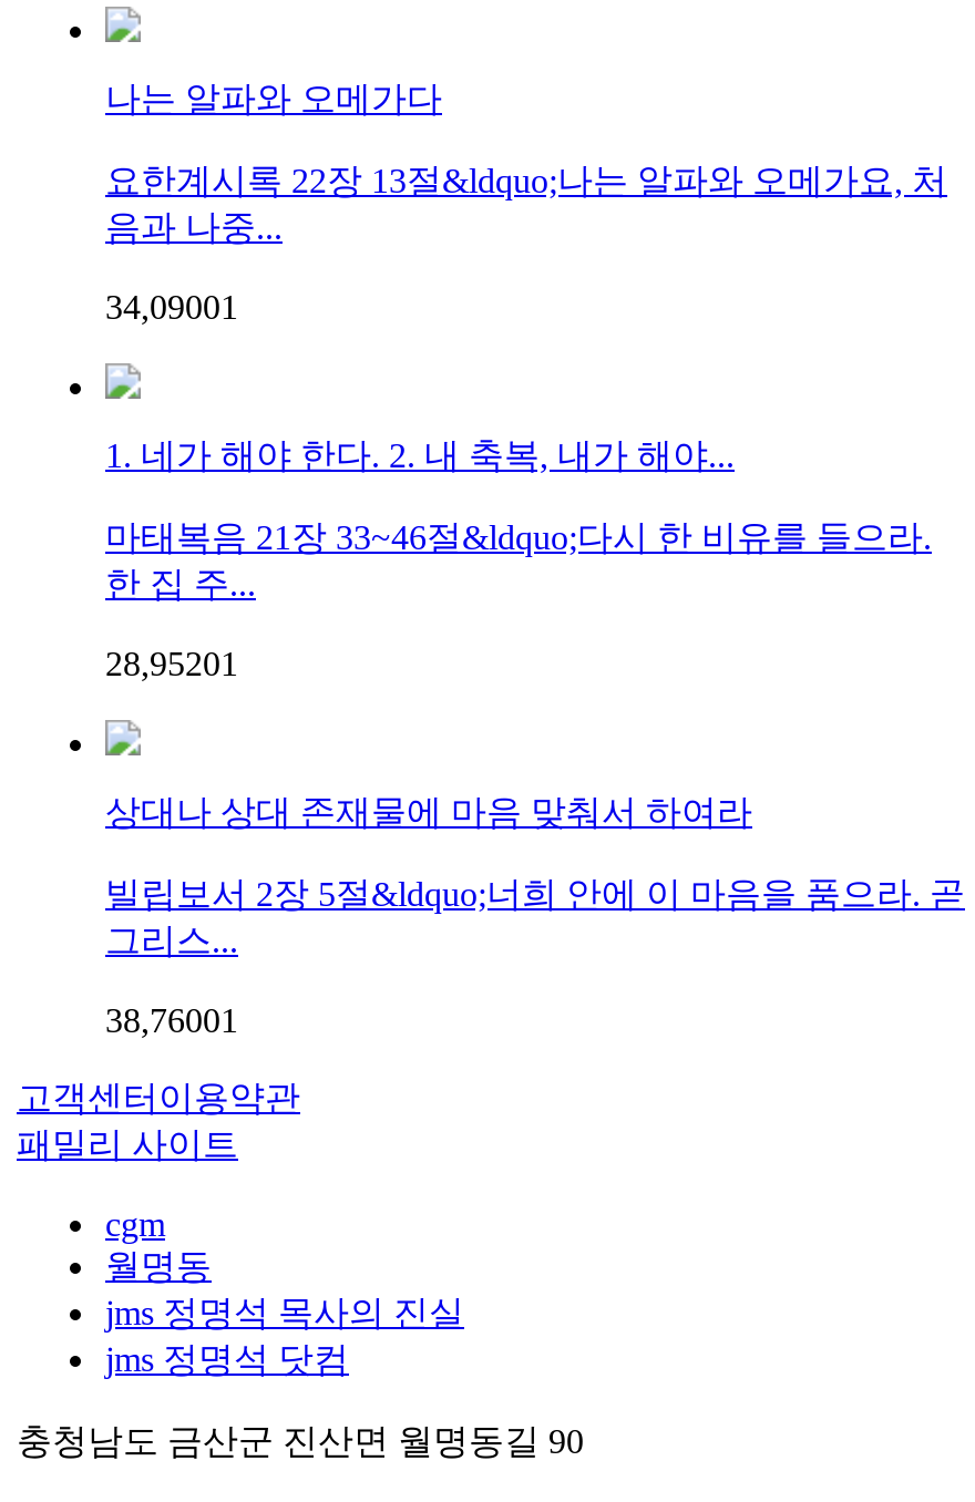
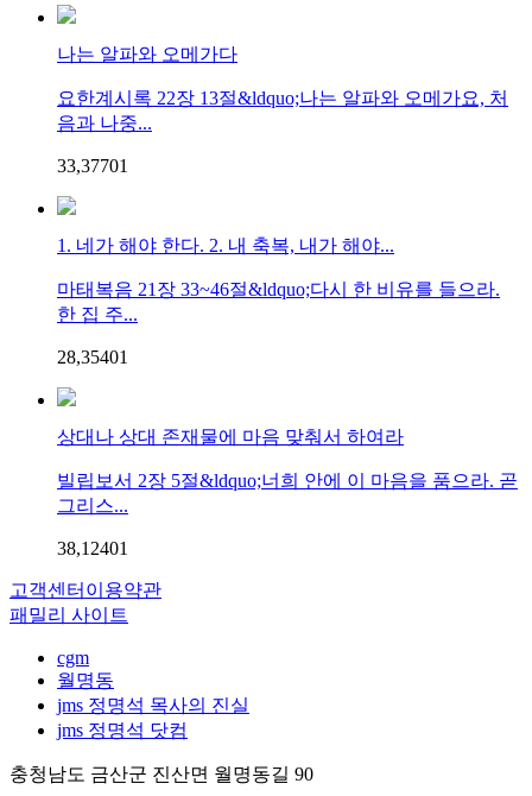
[105,289,238,327] 34,09001 -> [57,156,128,176] 33,37701
[105,646,238,683] 28,95201 -> [57,347,128,368] 28,35401
[105,1002,238,1040] 38,76001 -> [57,539,128,559] 38,12401

